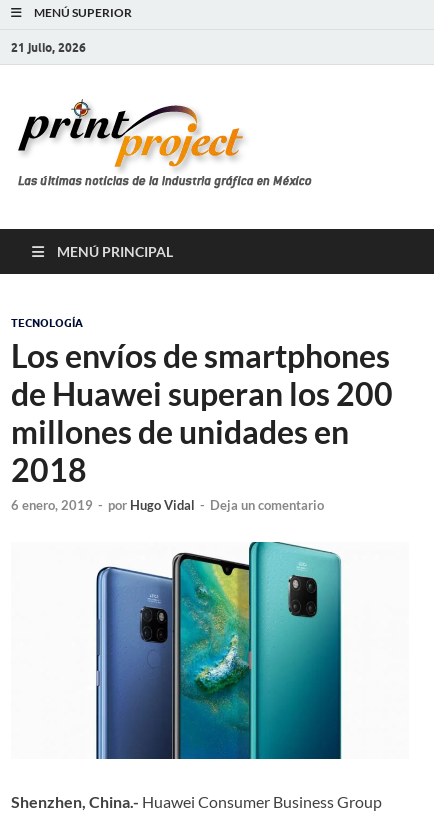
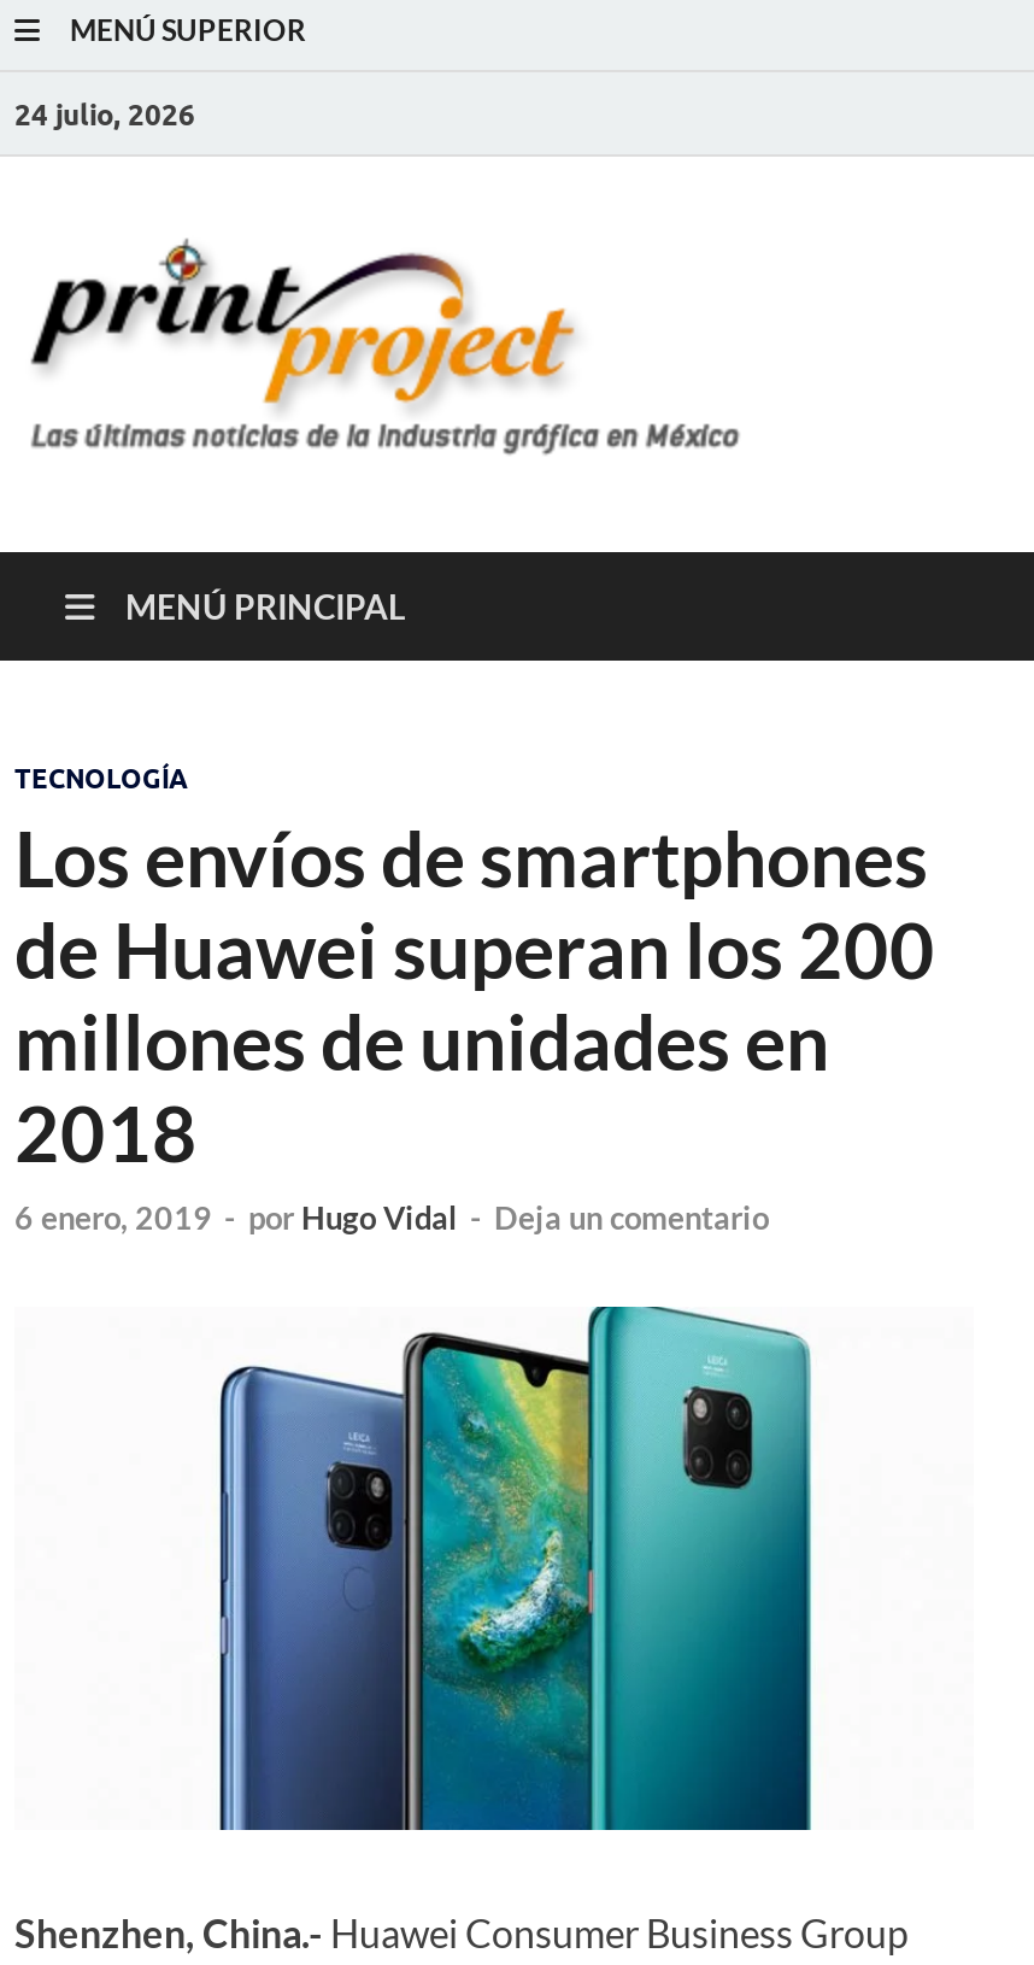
[11,39,86,54] 21 julio, 2026 -> [14,95,195,131] 24 julio, 2026

